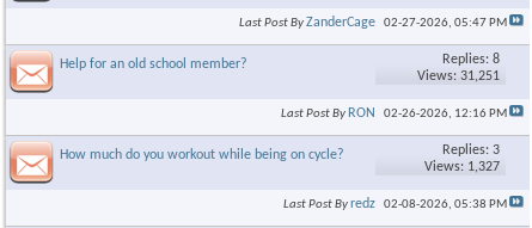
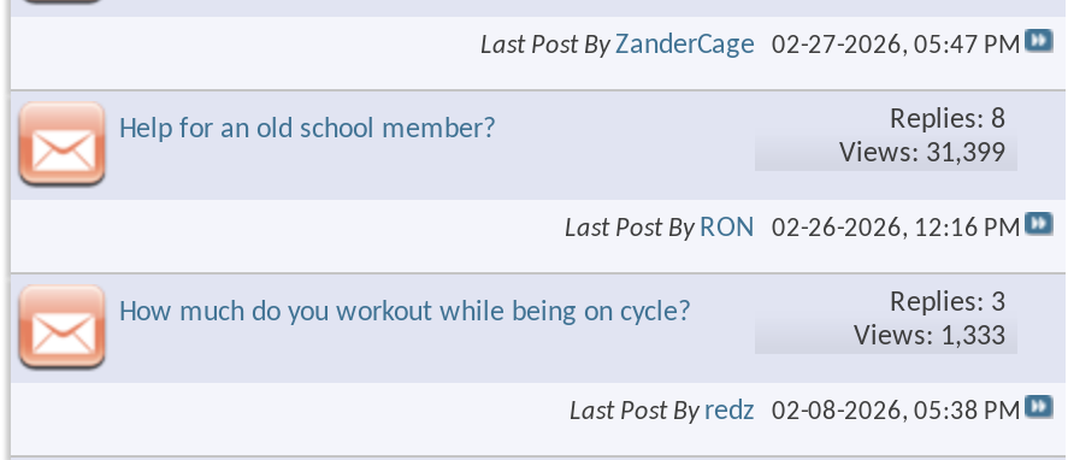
[417,69,500,84] Views: 31,251 -> [839,140,1005,169] Views: 31,399
[424,160,500,174] Views: 1,327 -> [854,323,1005,352] Views: 1,333

